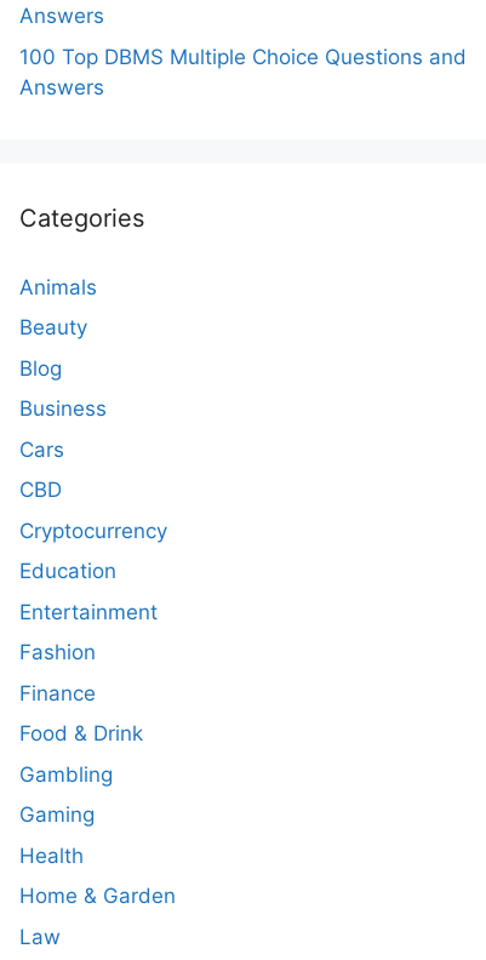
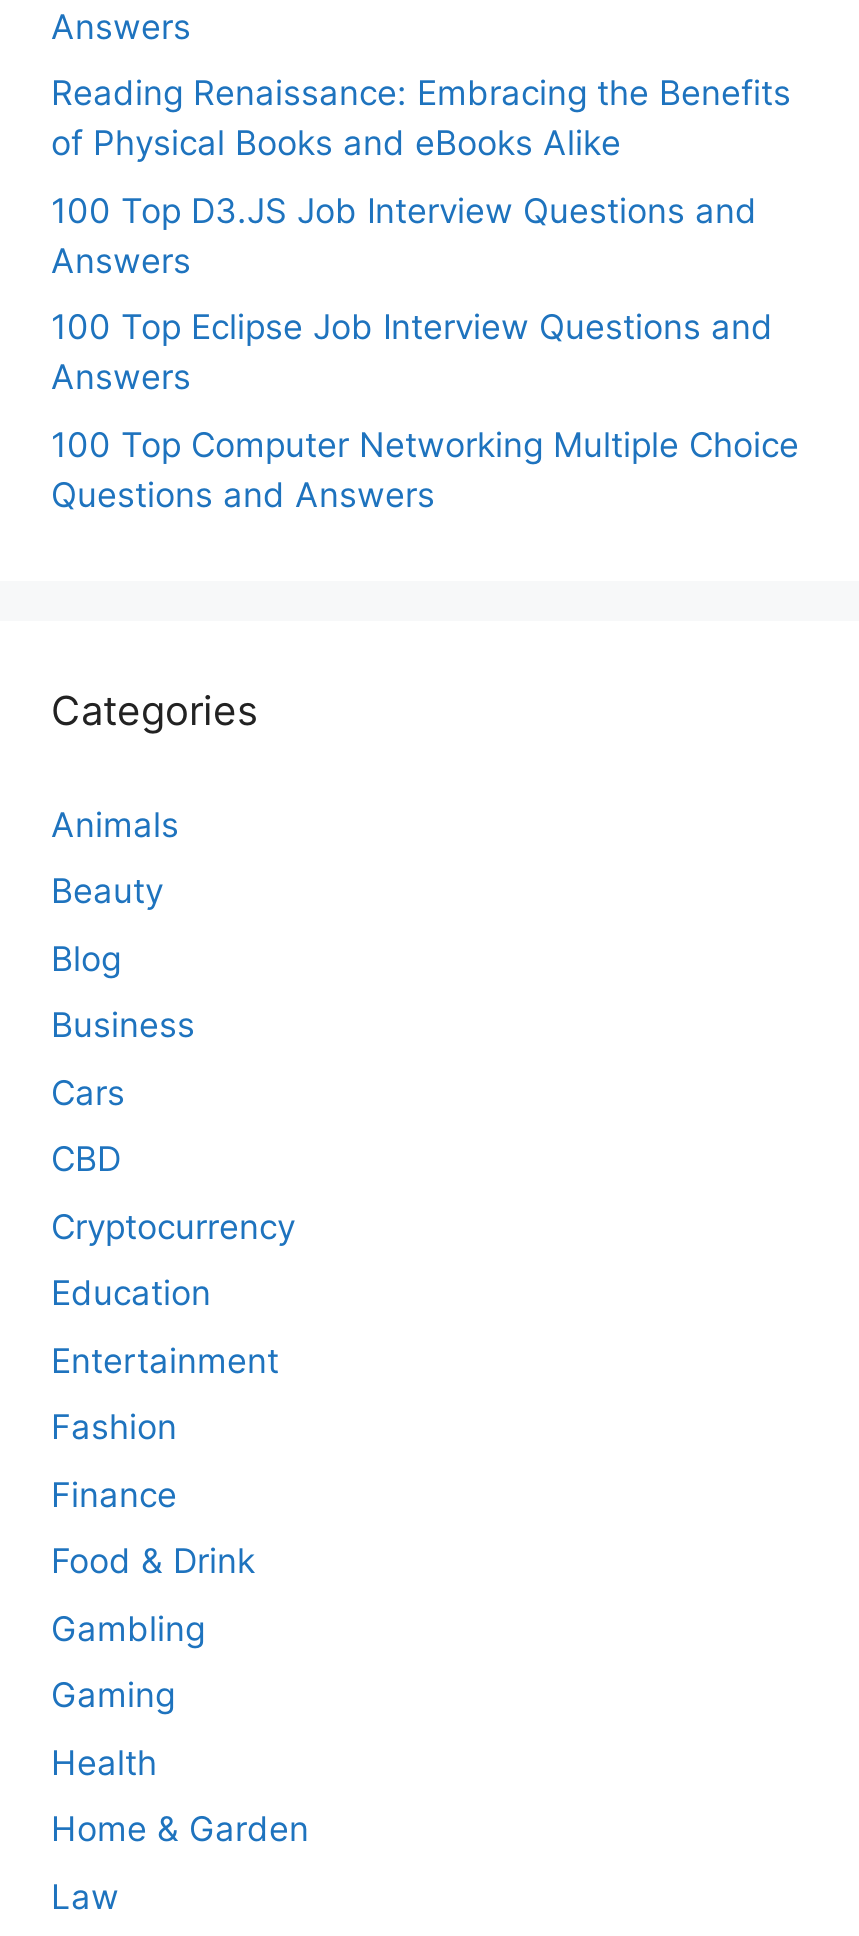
[19,45,467,69] 100 Top DBMS Multiple Choice Questions and -> [51,74,791,231] Reading Renaissance: Embracing the Benefits | of Physical Books and eBooks Alike | 100 Top D3.JS Job Interview Questions and
none -> [51,308,799,515] 100 Top Eclipse Job Interview Questions and | Answers | 100 Top Computer Networking Multiple Choice | Questions and Answers

